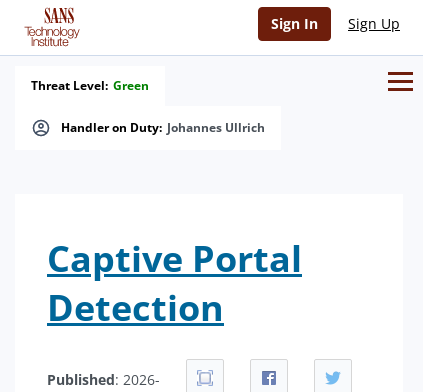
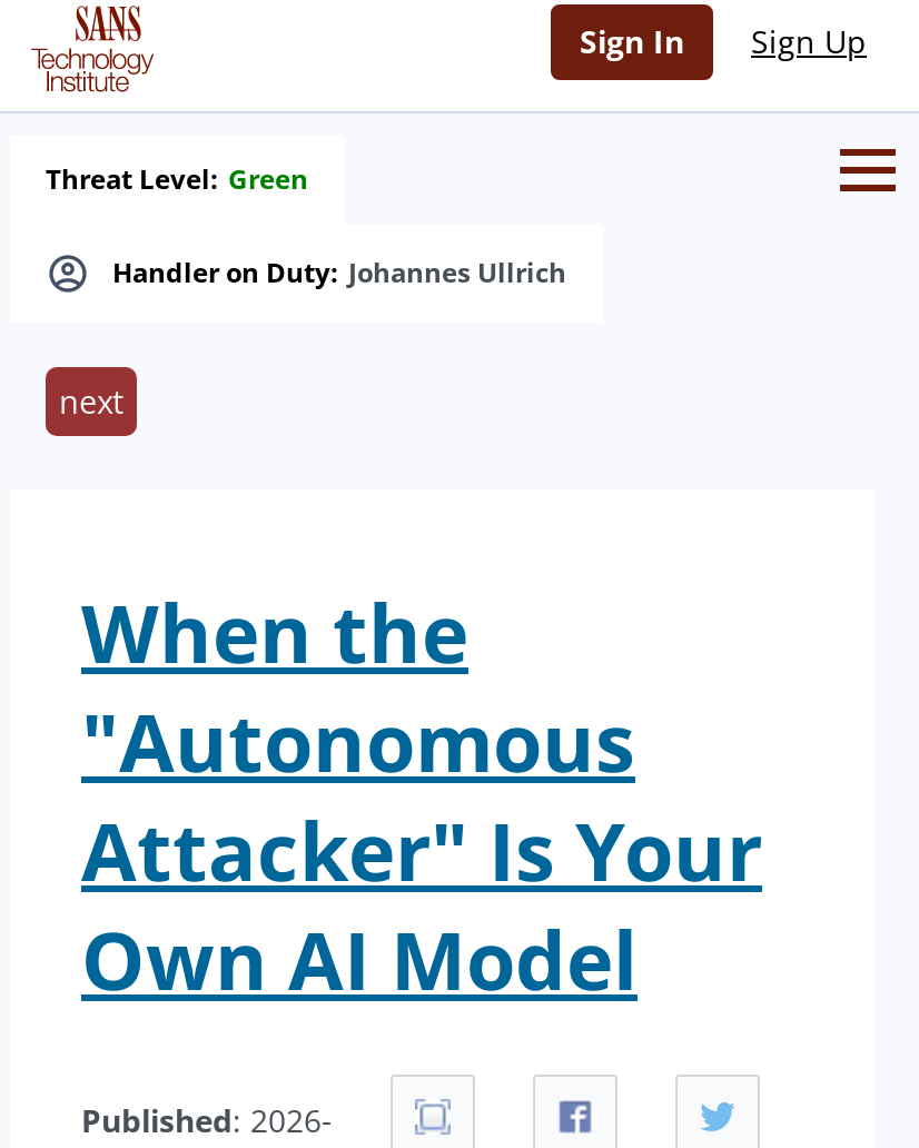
[47,234,302,332] Captive Portal | Detection -> [59,380,762,1015] next | When the | "Autonomous | Attacker" Is Your | Own AI Model

